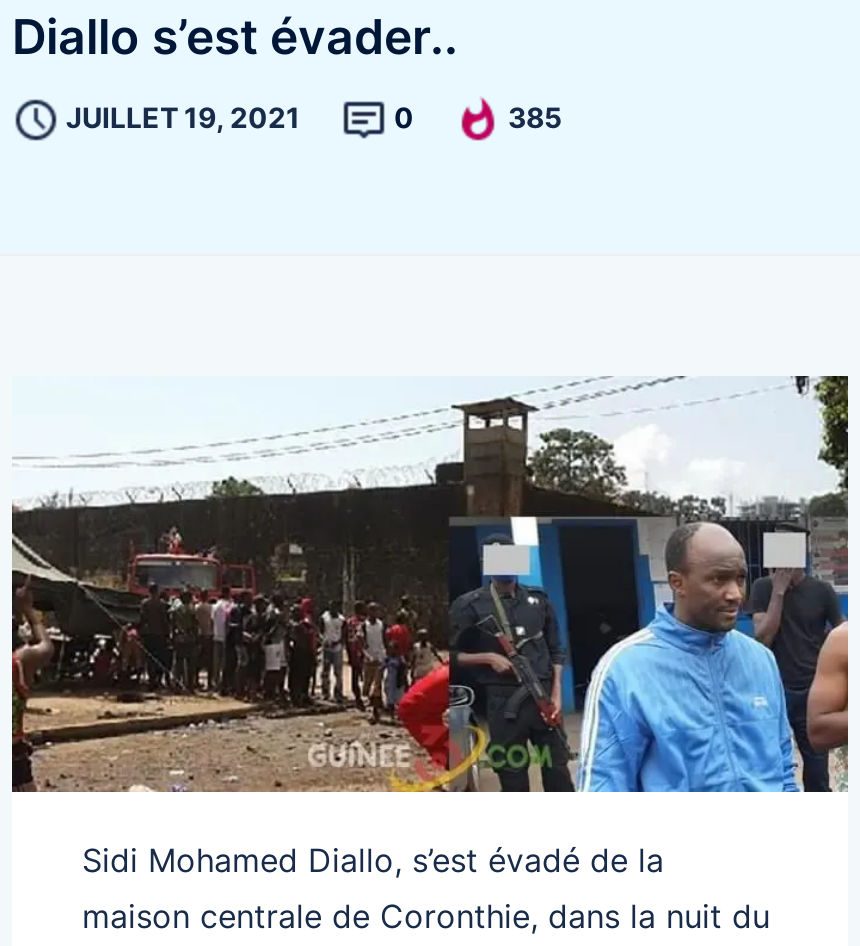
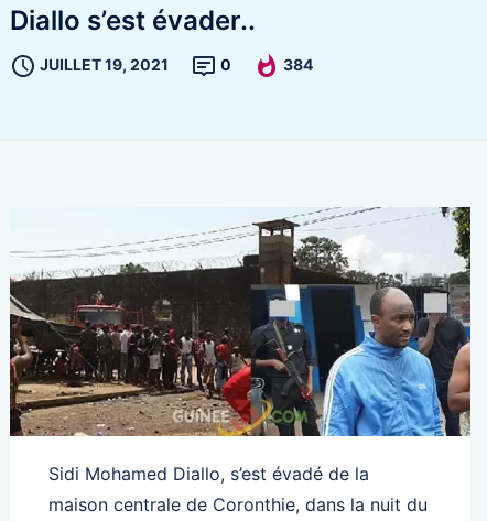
[508,99,562,133] 385 -> [283,55,313,73] 384

